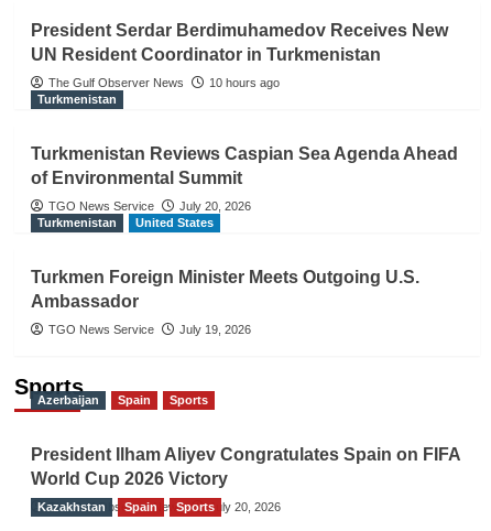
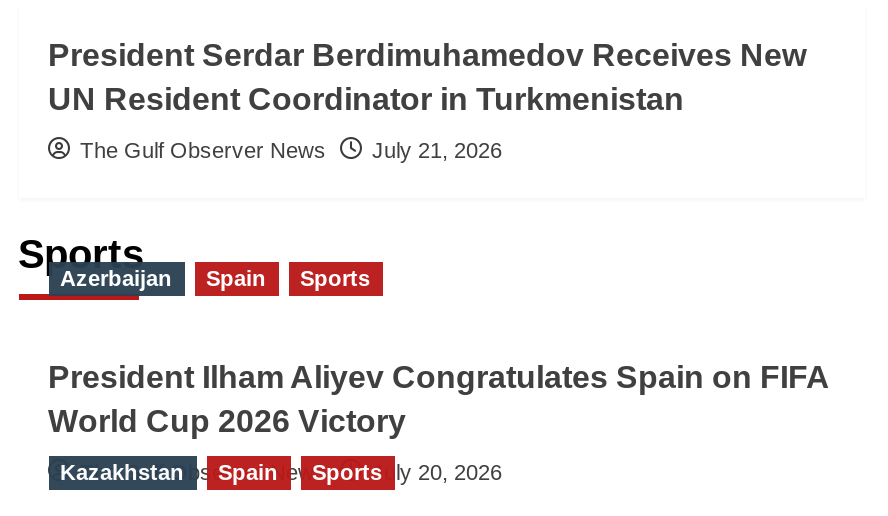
[30,76,457,336] 10 hours ago | Turkmenistan | Turkmenistan Reviews Caspian Sea Agenda Ahead | of Environmental Summit | TGO News Service | July 20, 2026 | Turkmenistan | United States | Turkmen Foreign Minister Meets Outgoing U.S. | Ambassador | TGO News Service | July 19, 2026 -> [372,139,502,163] July 21, 2026

